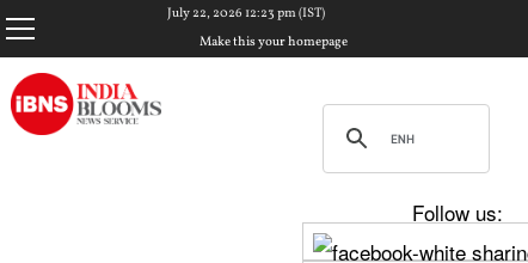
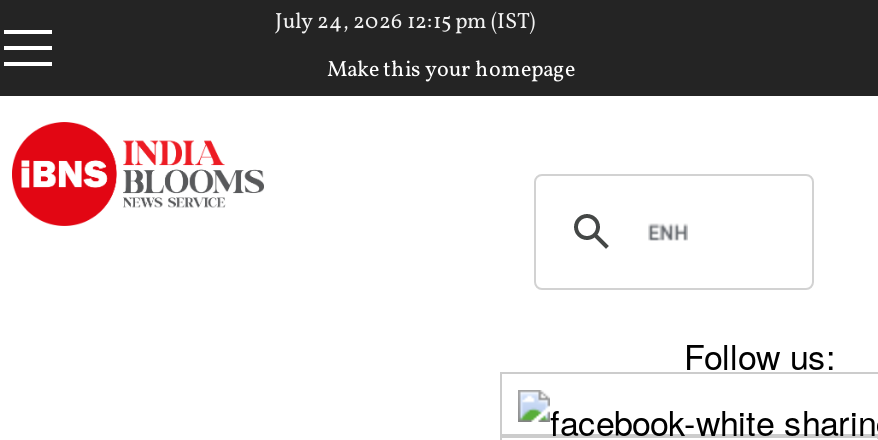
[167,5,324,23] July 22, 2026 12:23 pm (IST) -> [275,8,535,38] July 24, 2026 12:15 pm (IST)

